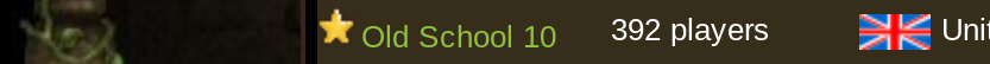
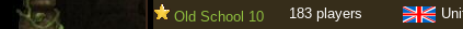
[361,12,770,55] Old School 10 392 players -> [173,5,362,25] Old School 10 183 players

